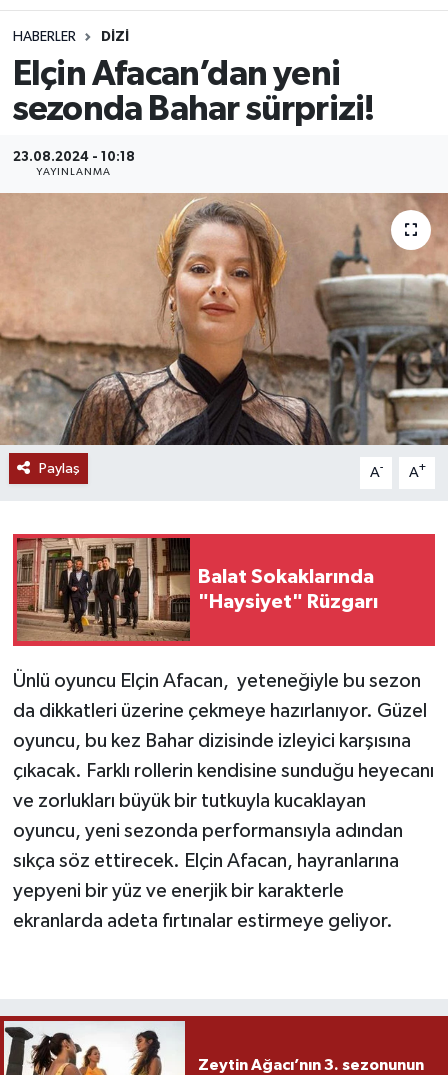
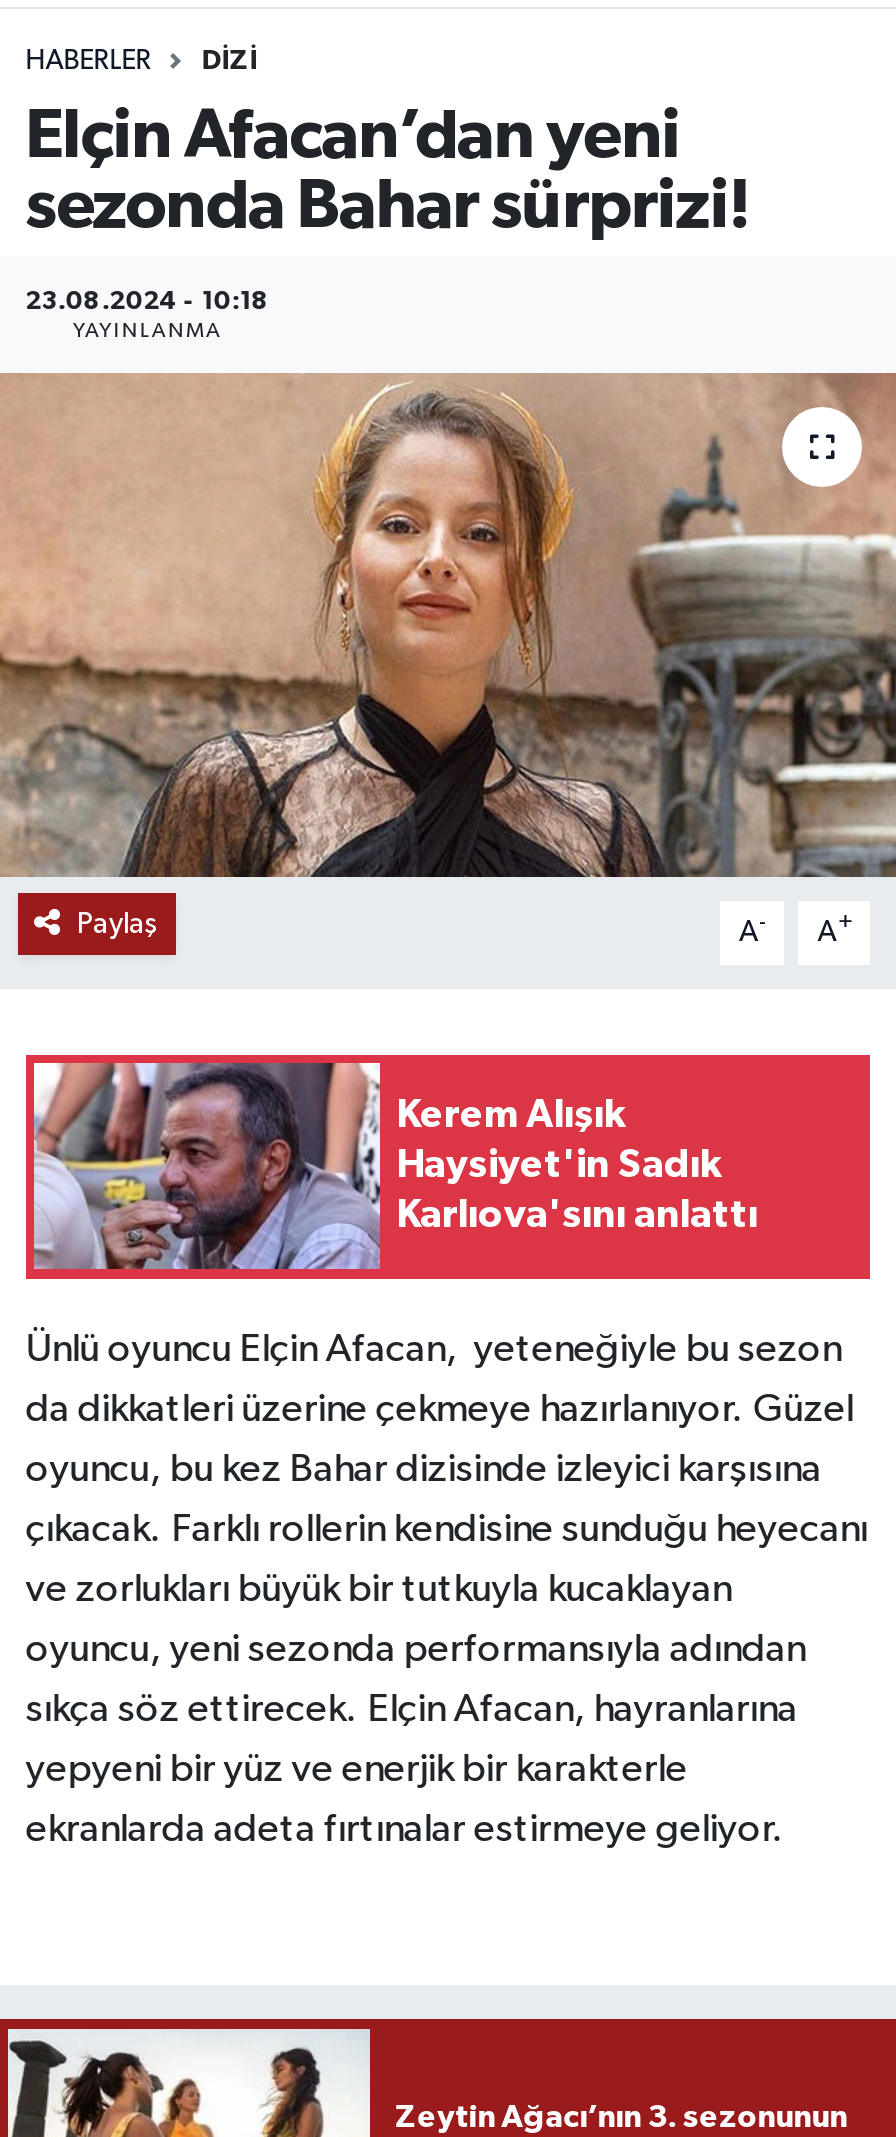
[16,537,378,642] [image] | Balat Sokaklarında | "Haysiyet" Rüzgarı -> [32,1061,758,1271] [image] | Kerem Alışık | Haysiyet'in Sadık | Karlıova'sını anlattı

